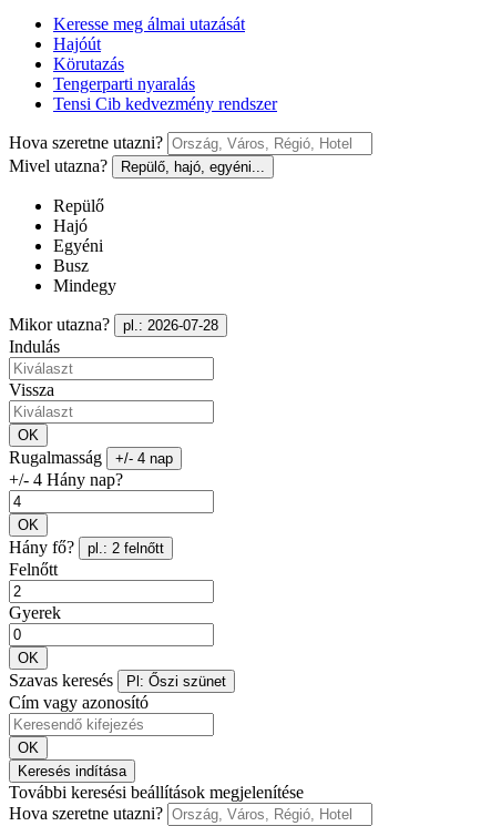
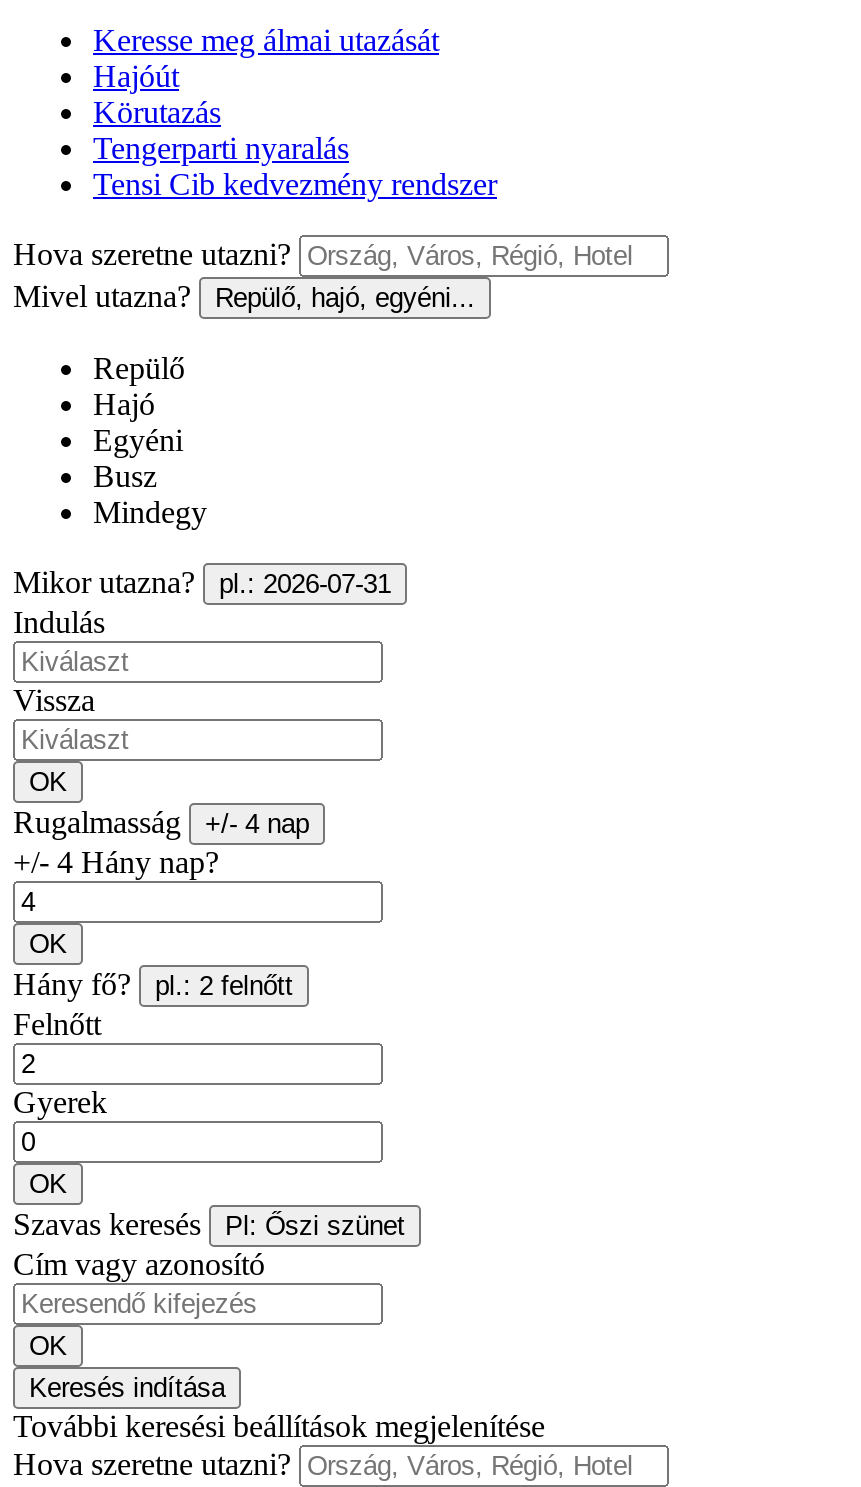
[9,315,218,334] Mikor utazna? pl.: 2026-07-28 -> [13,565,391,599] Mikor utazna? pl.: 2026-07-31

